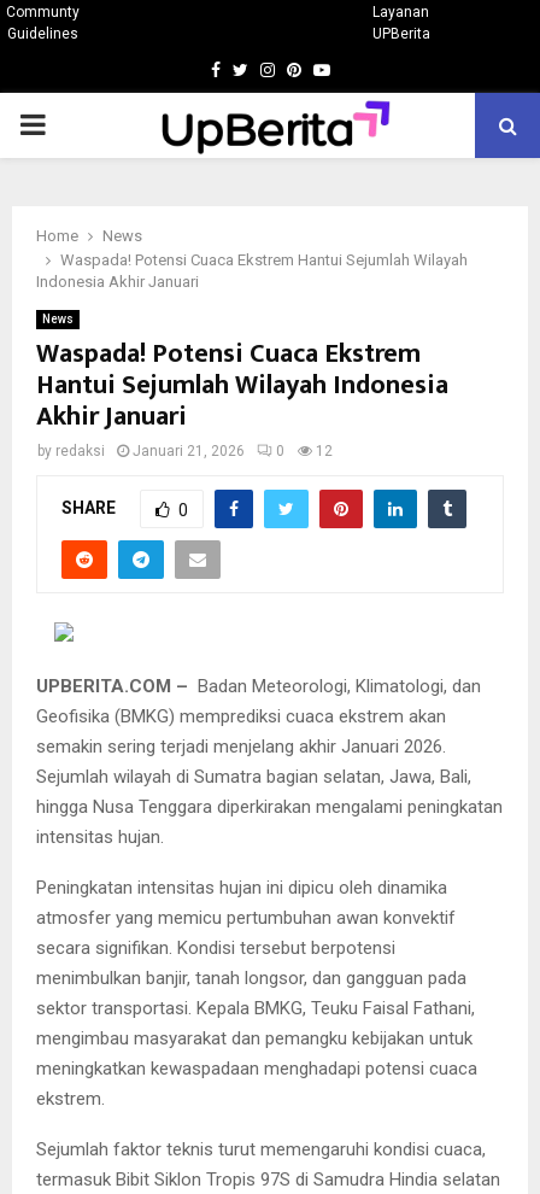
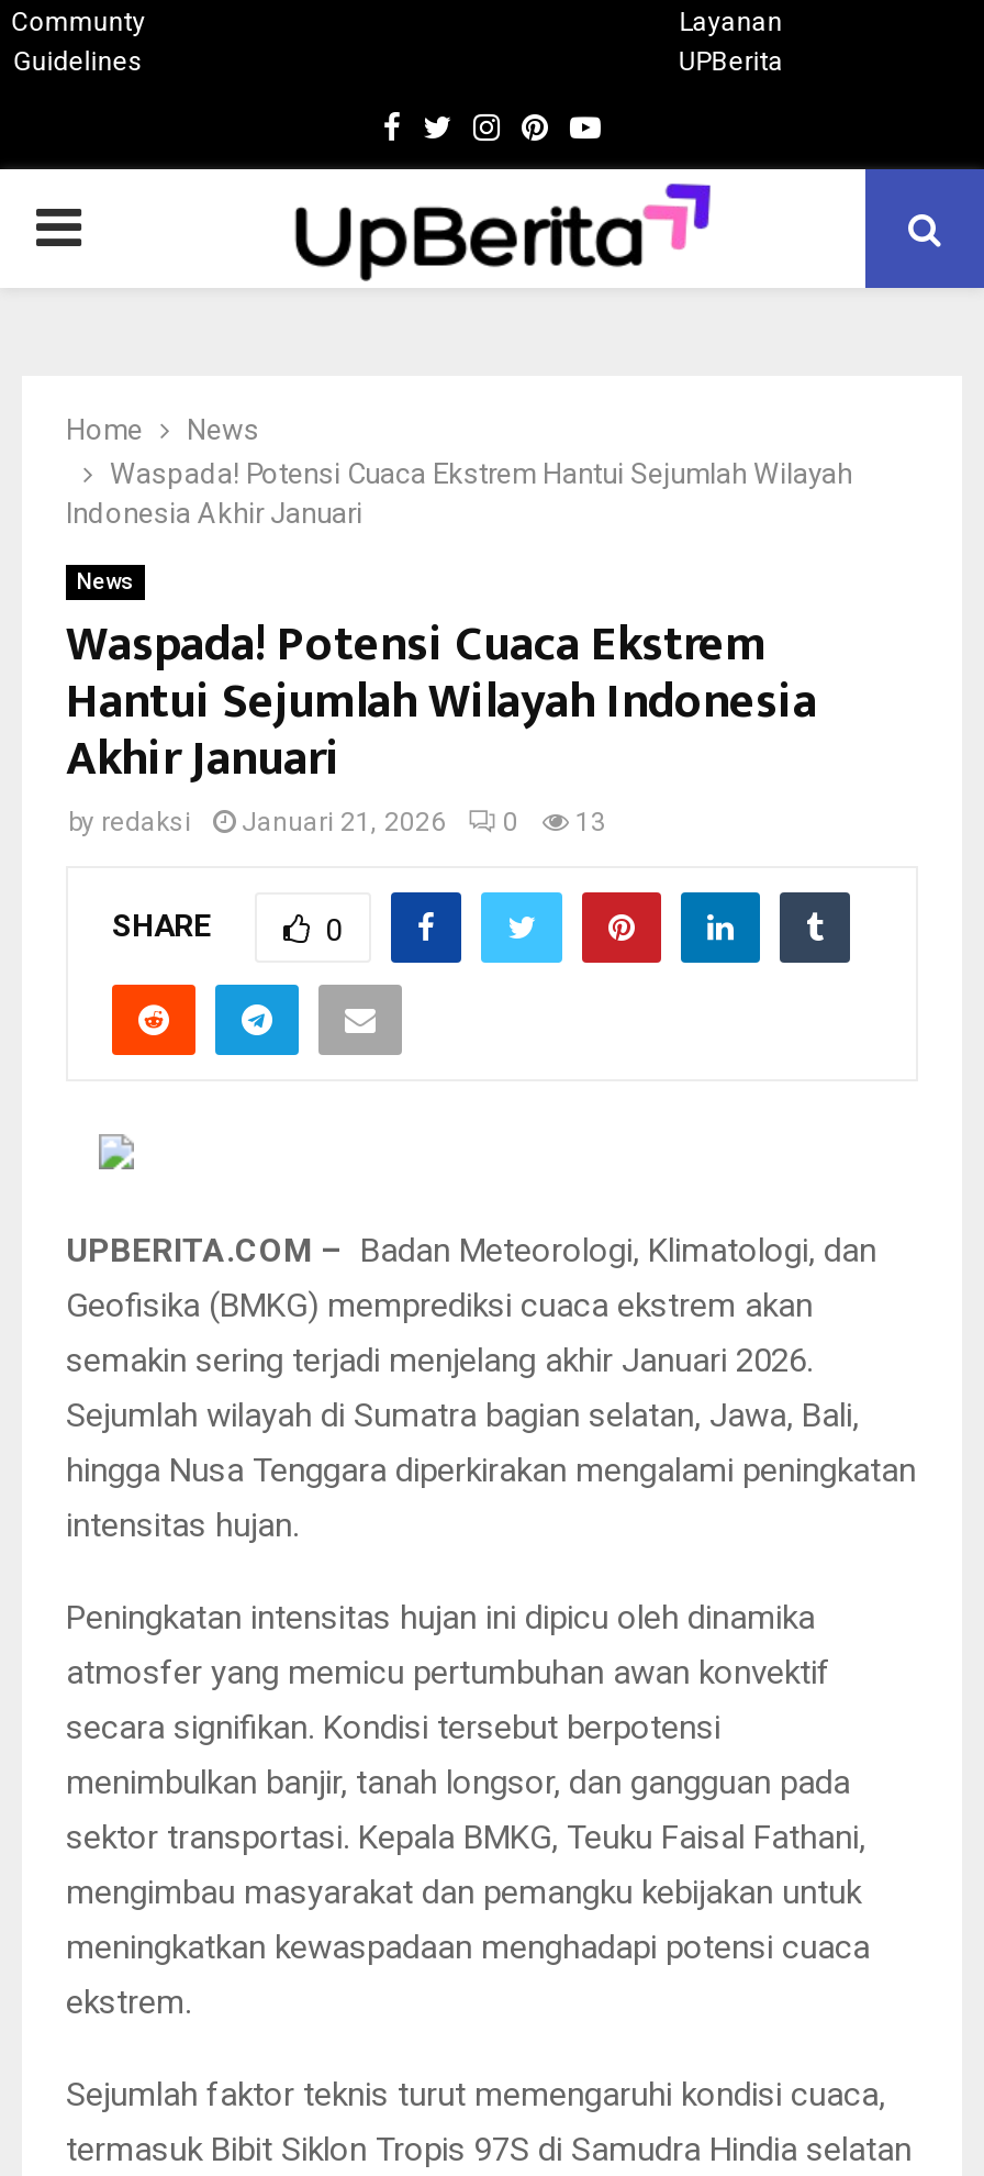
[37,443,333,460] by redaksi Januari 21, 2026 0 12 -> [68,807,606,837] by redaksi Januari 21, 2026 0 13

